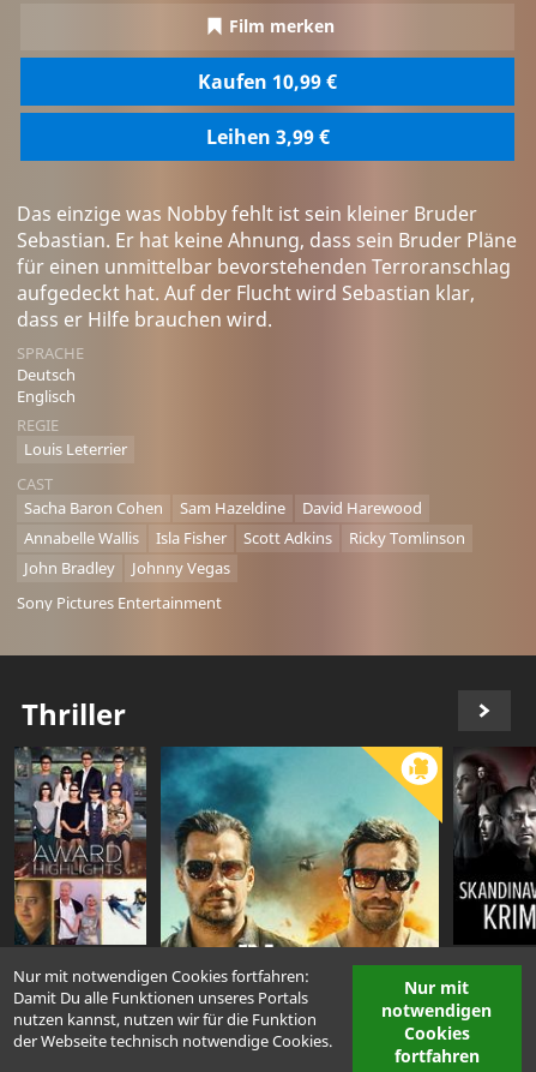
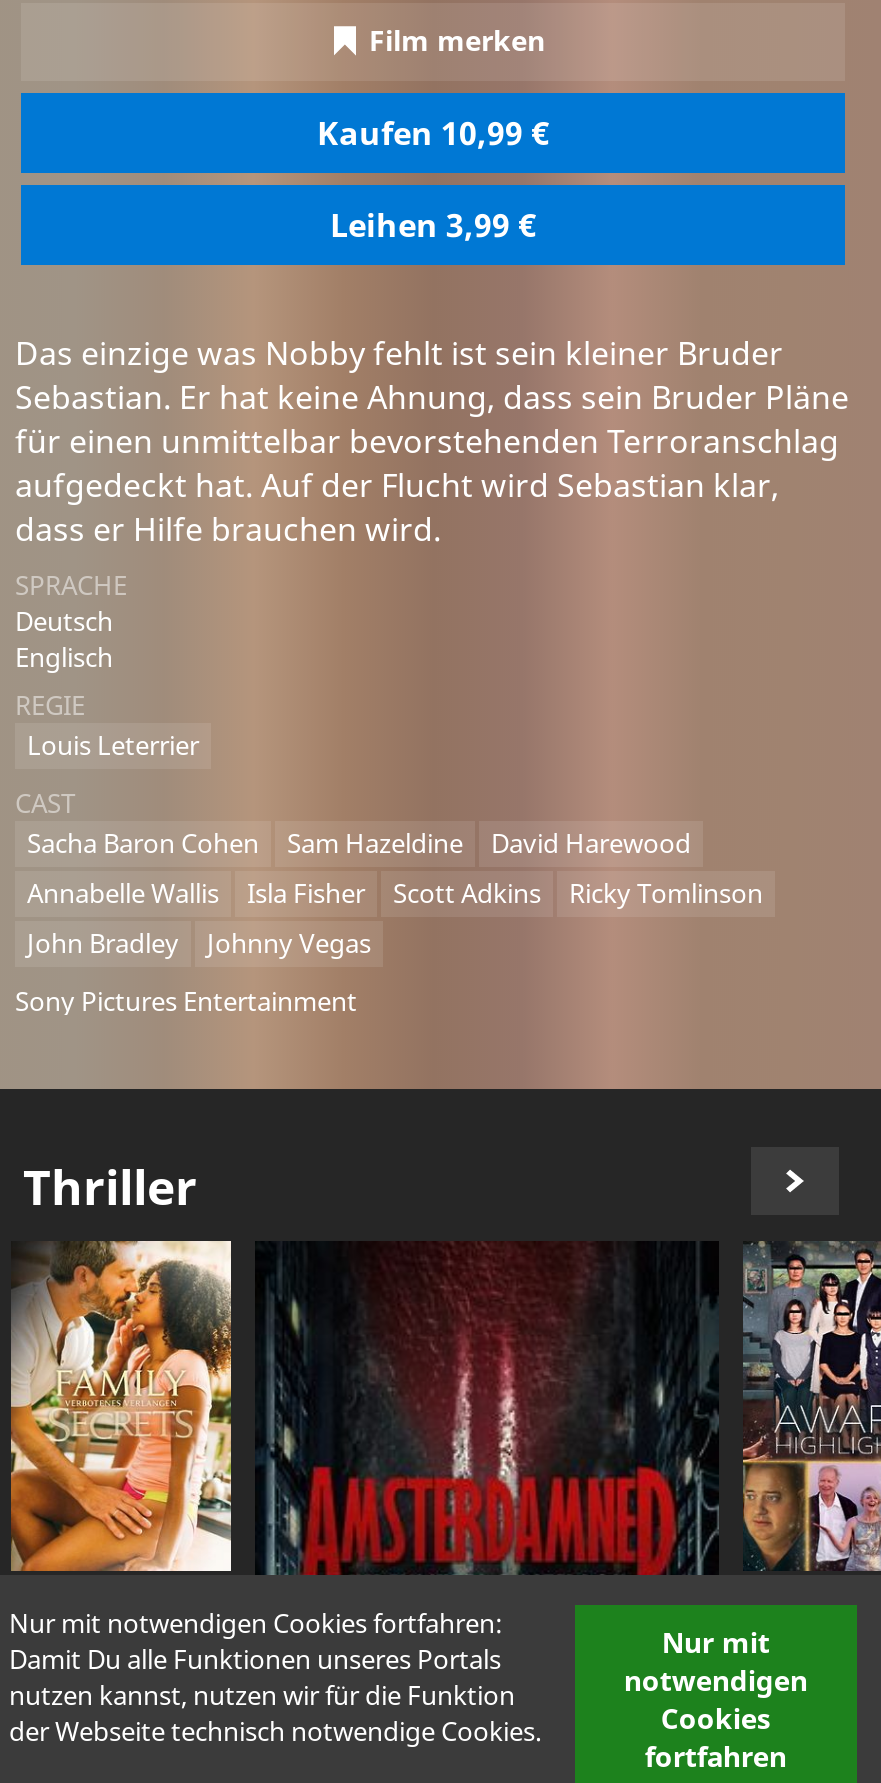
[14,747,147,945] [image] -> [9,1239,233,1573] [image]
[159,745,444,948] [image] -> [255,1241,725,1577] [image]
[453,747,532,945] [image] -> [741,1241,875,1573] [image]

